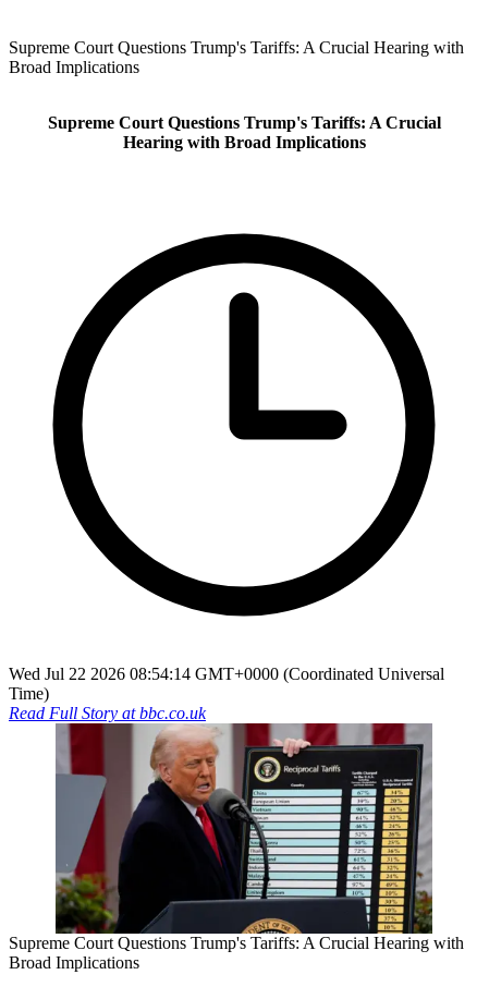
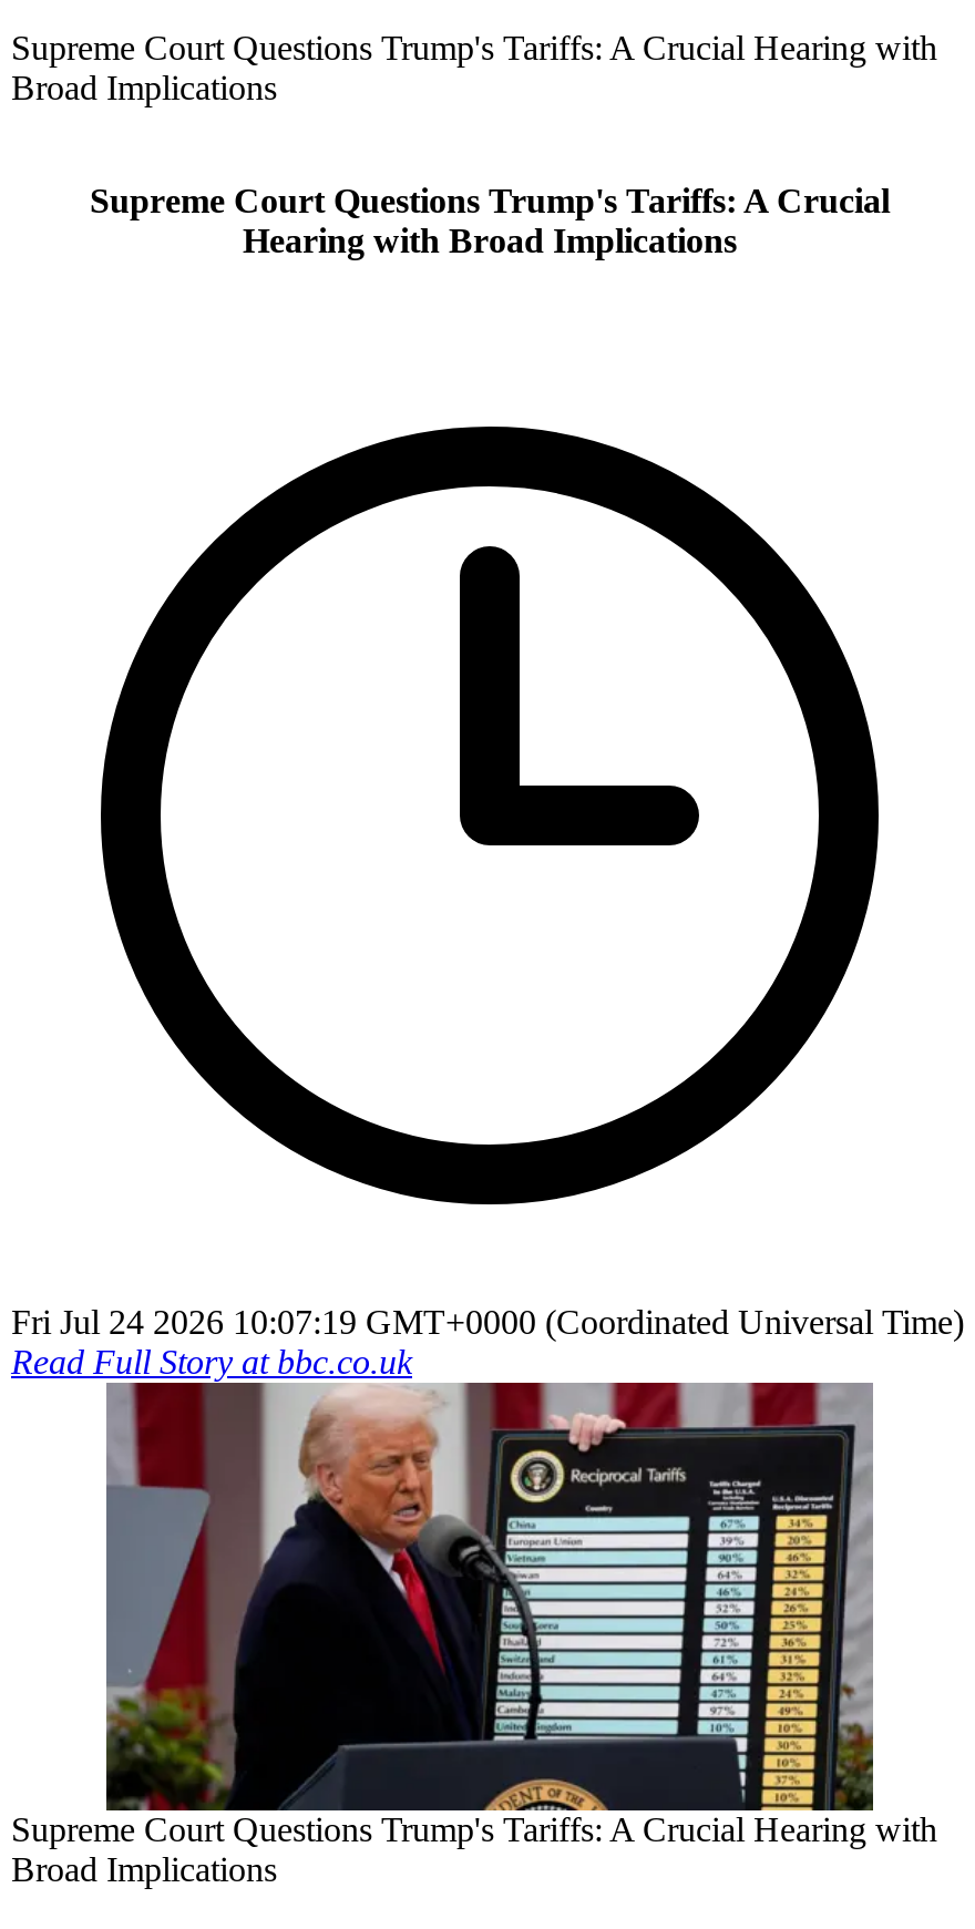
[9,664,444,702] Wed Jul 22 2026 08:54:14 GMT+0000 (Coordinated Universal | Time) -> [11,1302,964,1340] Fri Jul 24 2026 10:07:19 GMT+0000 (Coordinated Universal Time)

